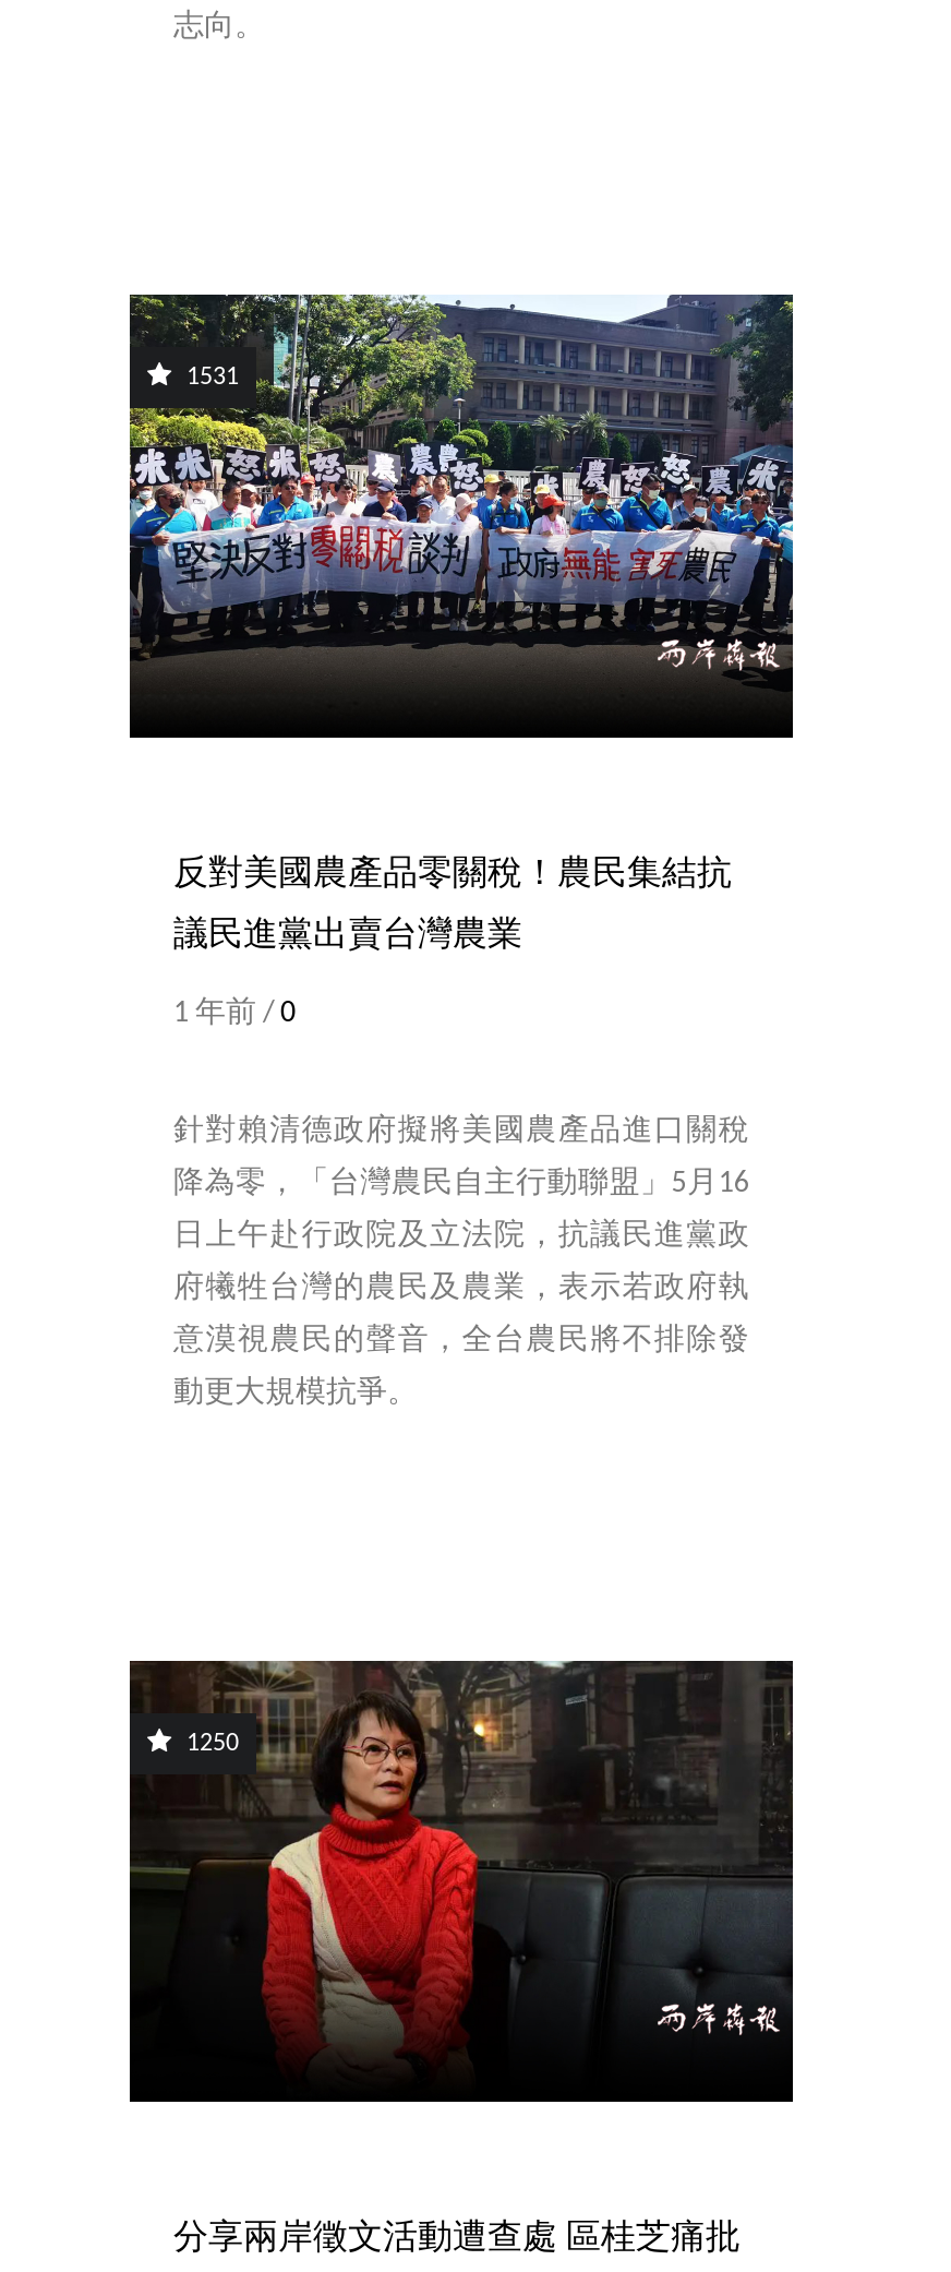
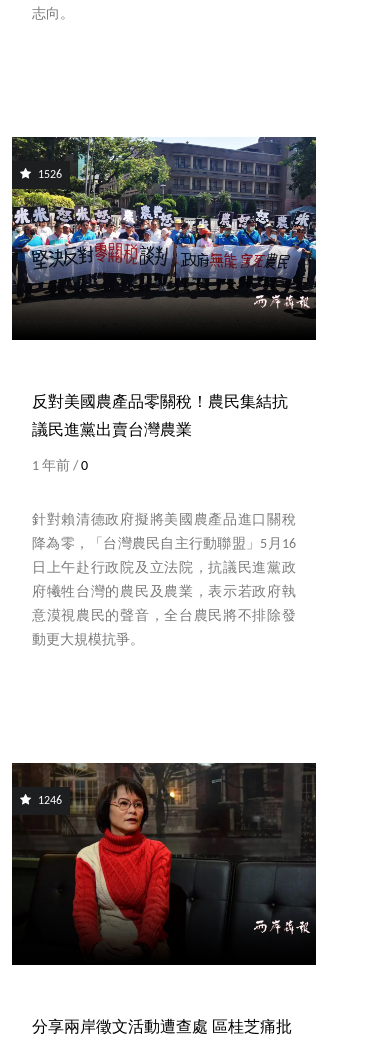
[180,365,239,391] 1531 -> [35,169,62,181] 1526
[180,1730,239,1756] 1250 -> [35,795,62,807] 1246

